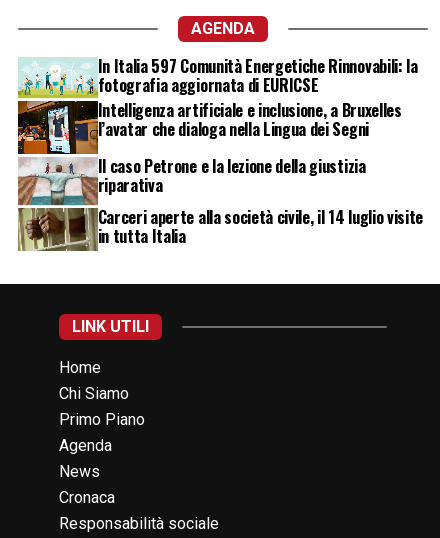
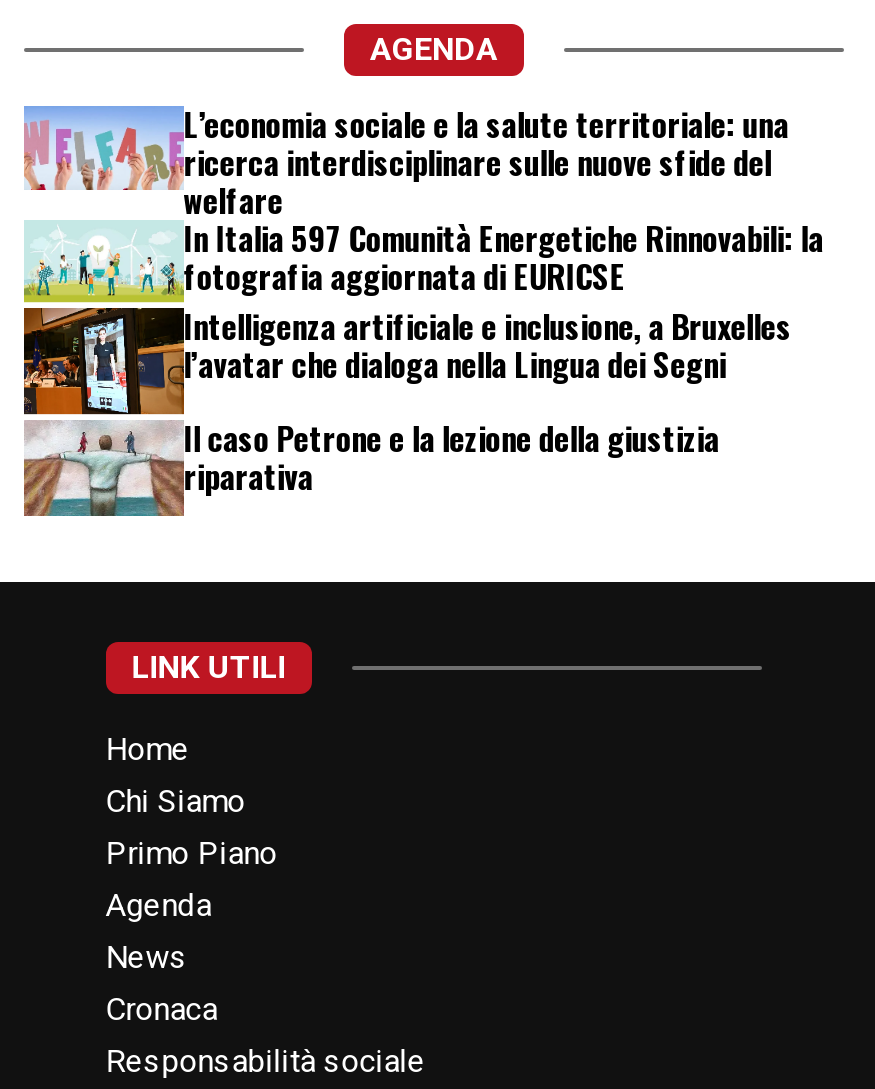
none -> [24,100,789,224] [image] | L’economia sociale e la salute territoriale: una | ricerca interdisciplinare sulle nuove sfide del | welfare
moved [16,54,418,207] -> [20,214,823,520]: [image] | In Italia 597 Comunità Energetiche Rinnovabili: la | fotografia aggiornata di EURICSE | Intelligenza artificiale e inclusione, a Bruxelles | l’avatar che dialoga nella Lingua dei Segni | Il caso Petrone e la lezione della giustizia | riparativa
[18,205,423,252] [image] | Carceri aperte alla società civile, il 14 luglio visite | in tutta Italia -> none

